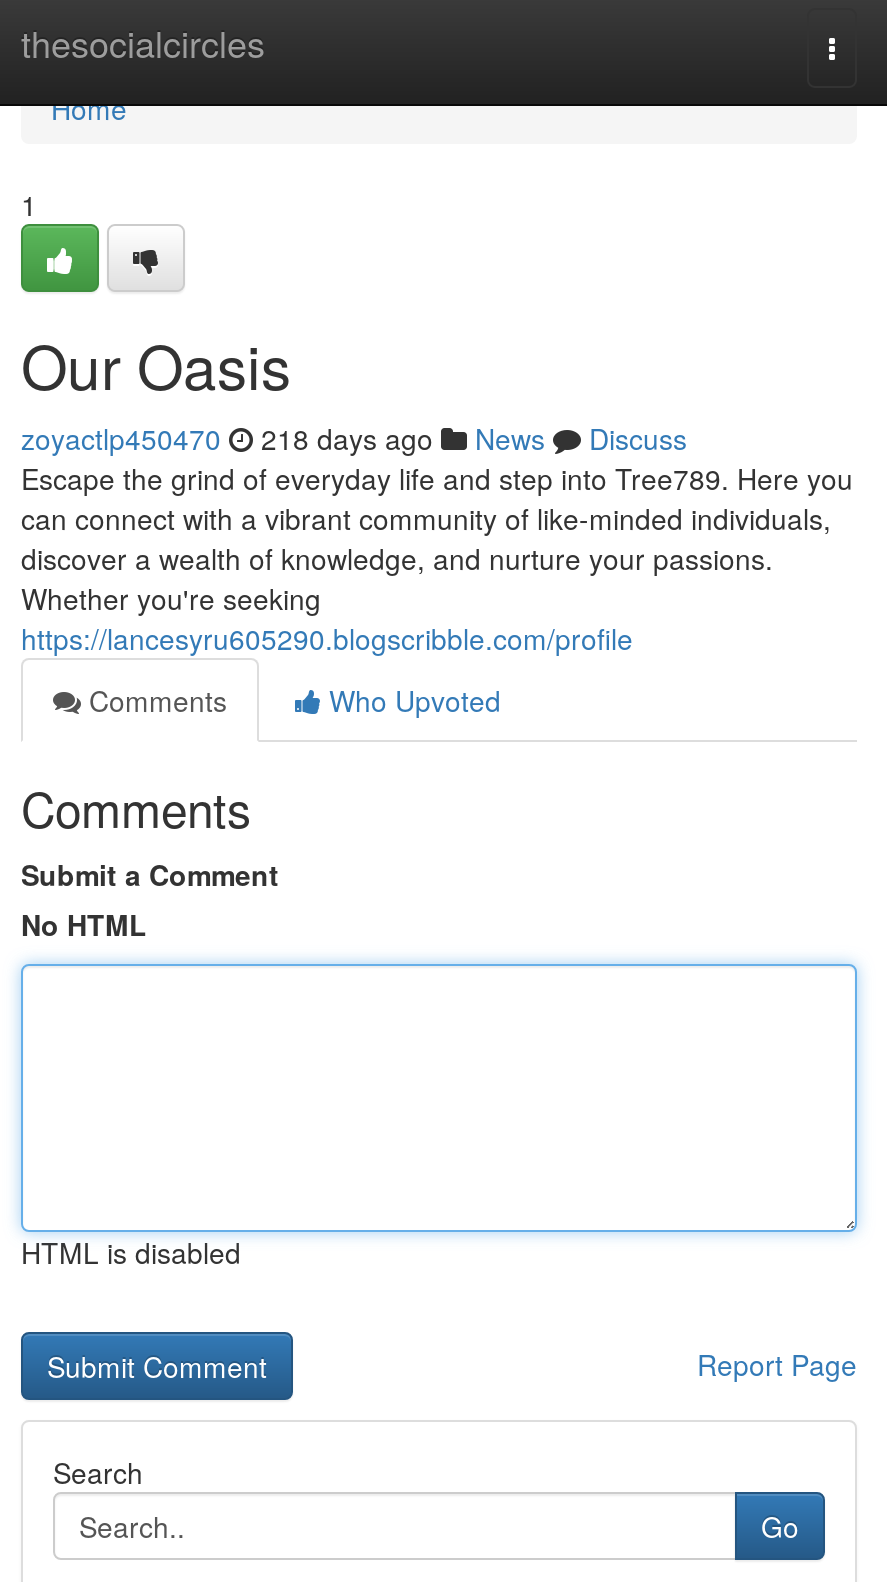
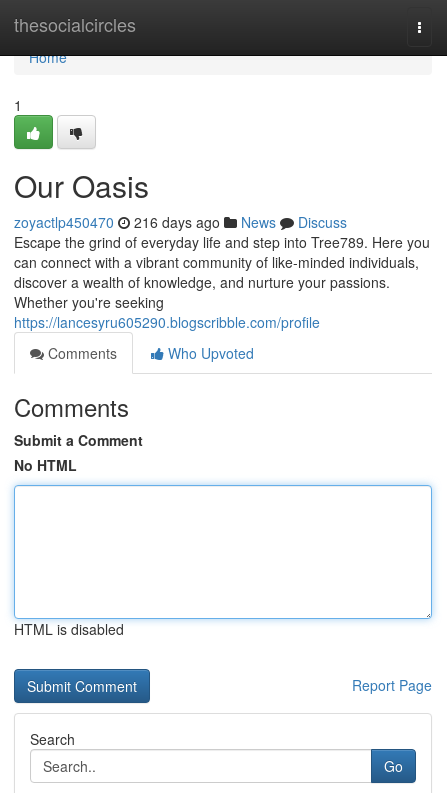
[21,418,687,458] zoyactlp450470 218 days ago News Discuss -> [14,212,347,232] zoyactlp450470 216 days ago News Discuss

